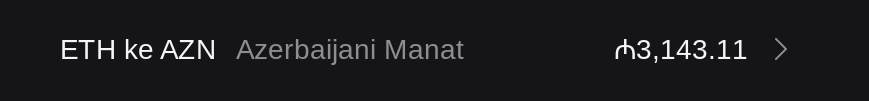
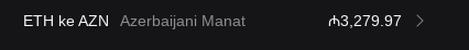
[614,33,748,65] ₼3,143.11 -> [328,12,402,29] ₼3,279.97

